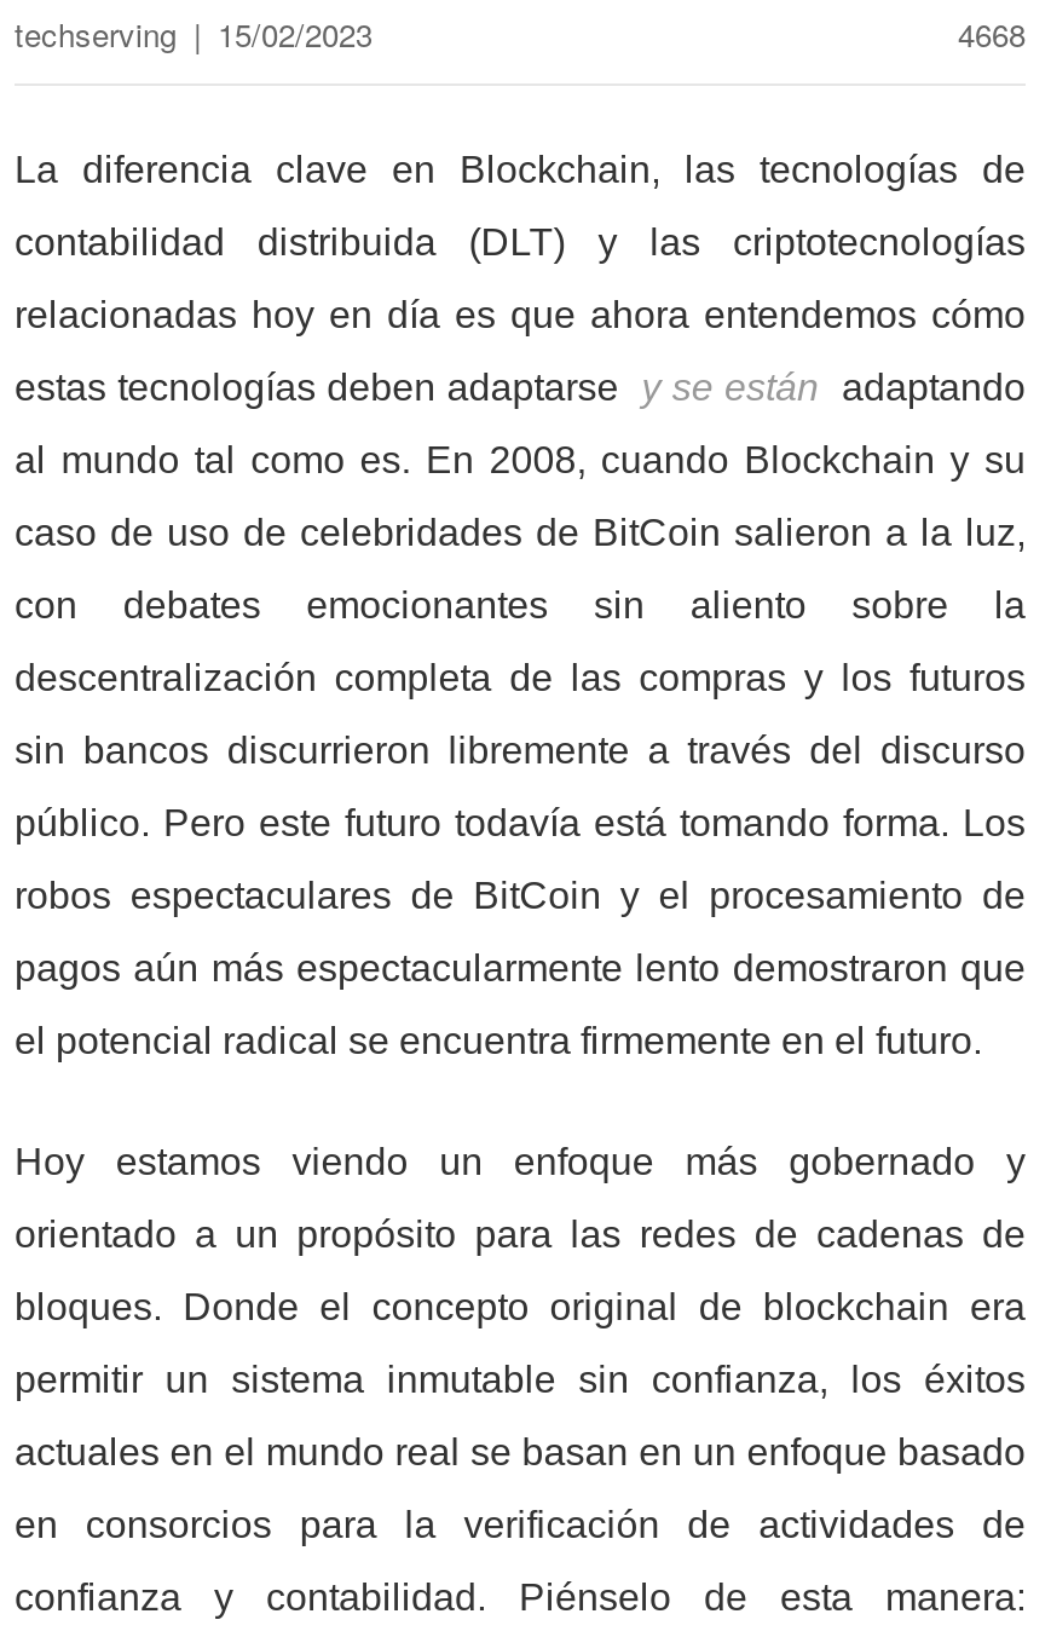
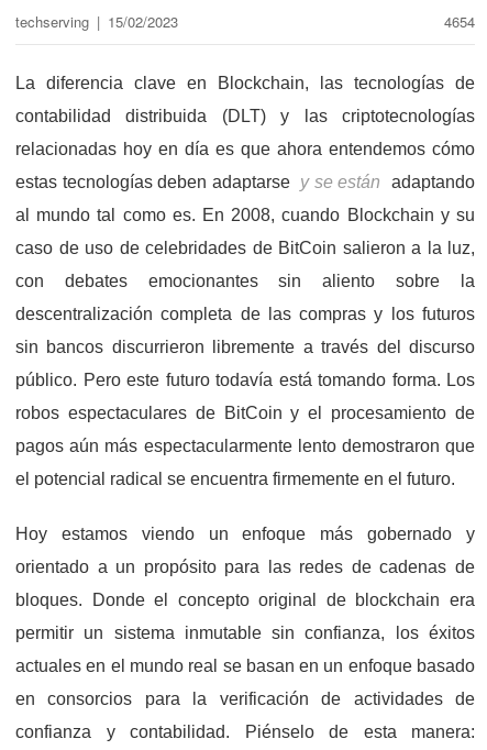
[958,11,1026,57] 4668 -> [444,11,475,32] 4654

